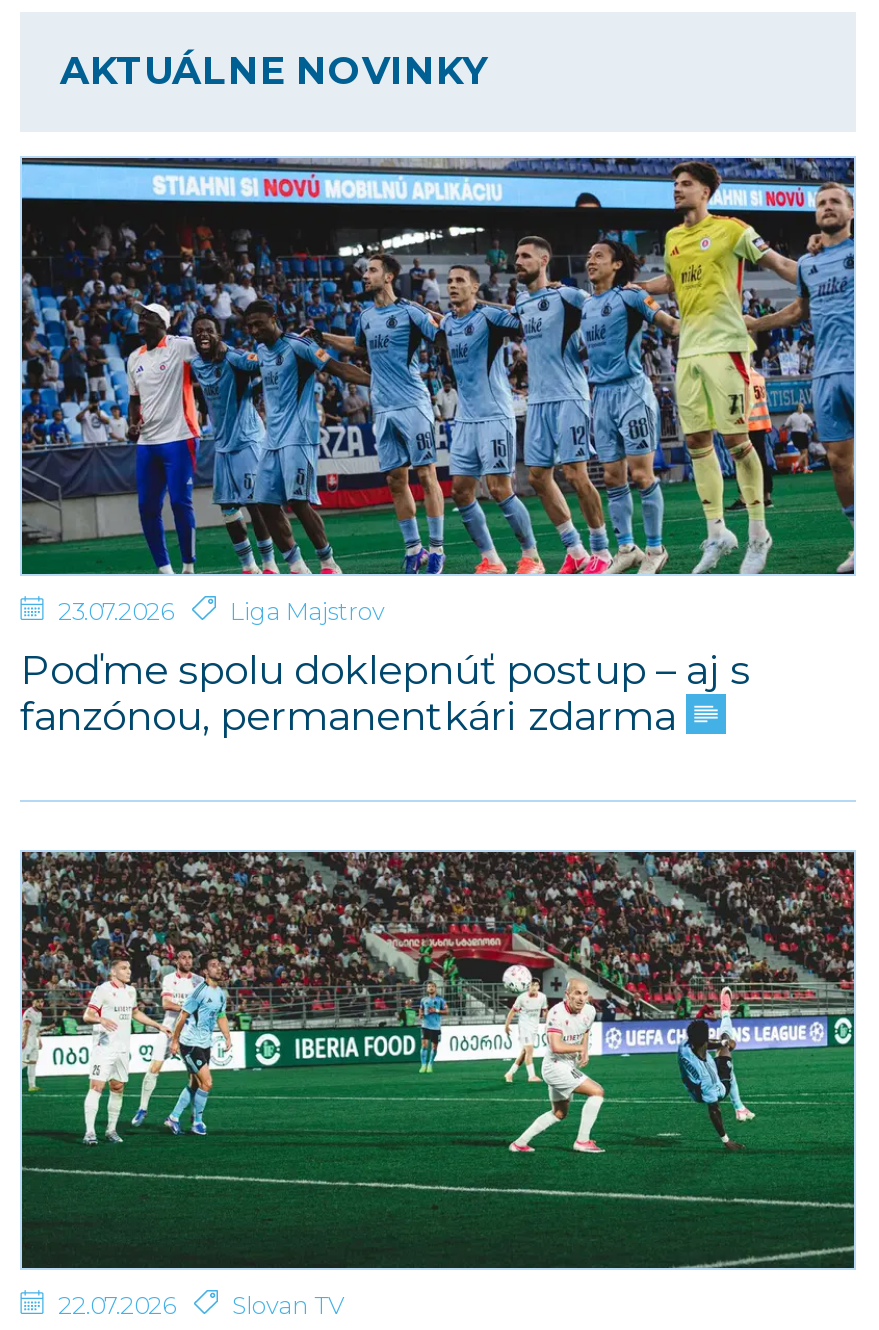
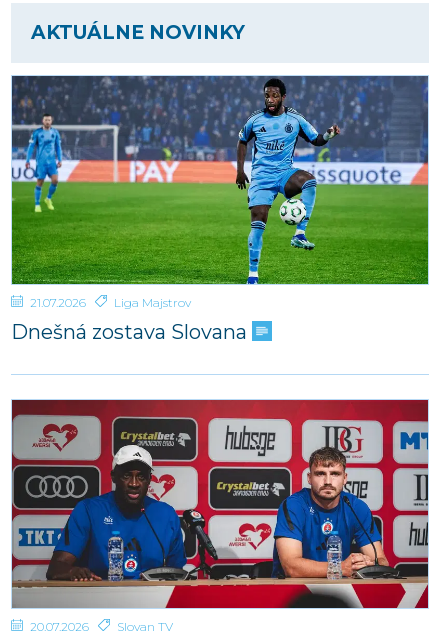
[20,156,856,625] [image] | 23.07.2026 Liga Majstrov -> [11,76,429,310] [image] | 21.07.2026 Liga Majstrov
[20,645,750,739] Poďme spolu doklepnúť postup – aj s | fanzónou, permanentkári zdarma -> [11,320,252,344] Dnešná zostava Slovana
[22,850,856,1319] [image] | 22.07.2026 Slovan TV -> [11,399,429,634] [image] | 20.07.2026 Slovan TV

